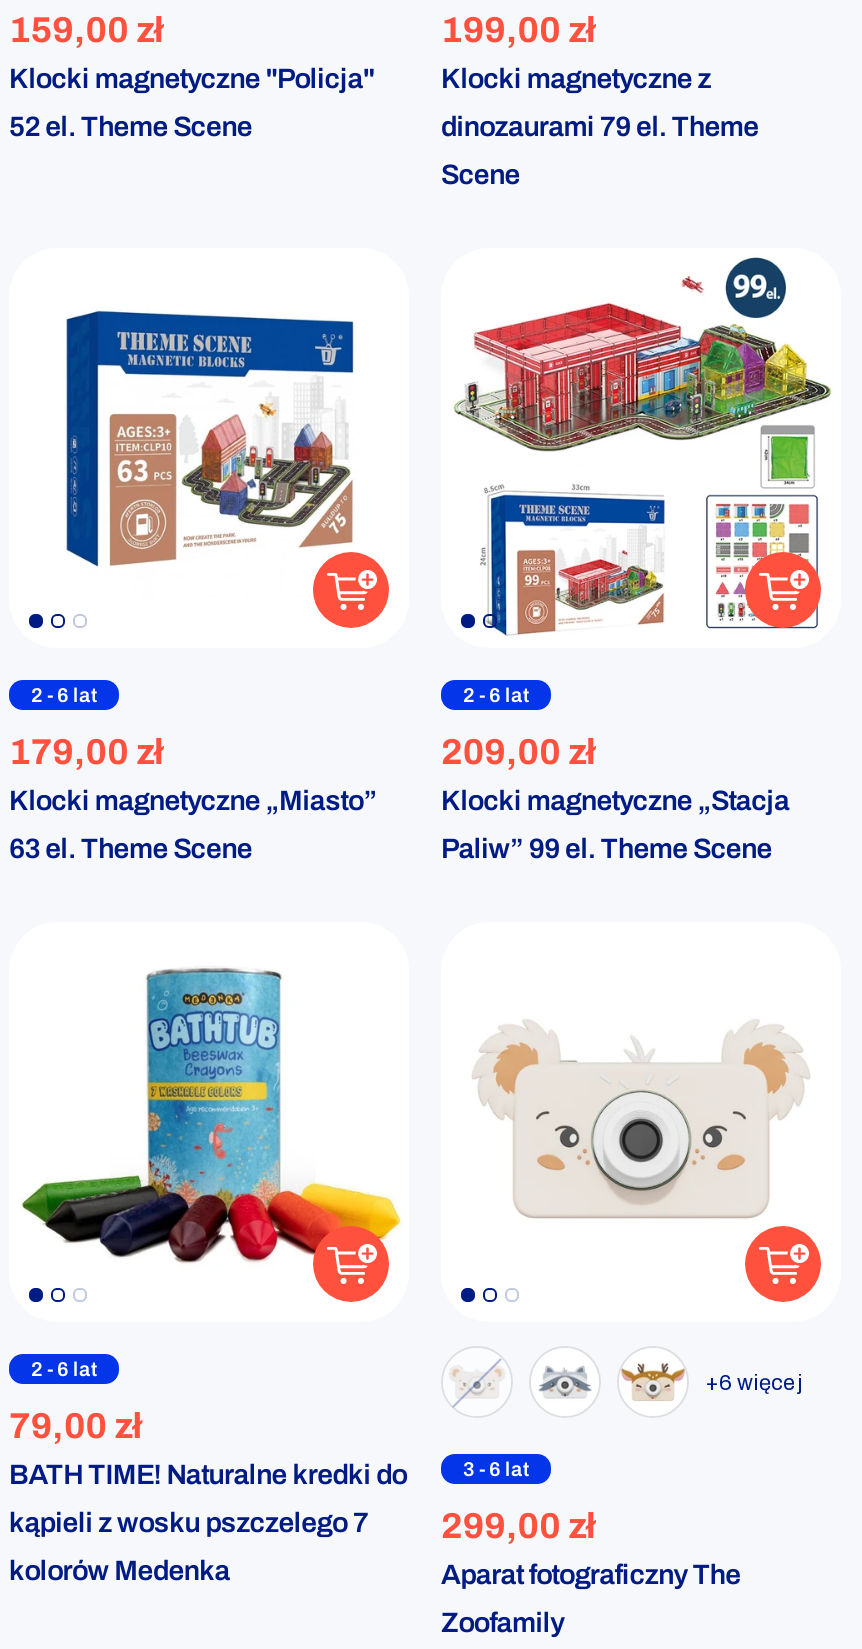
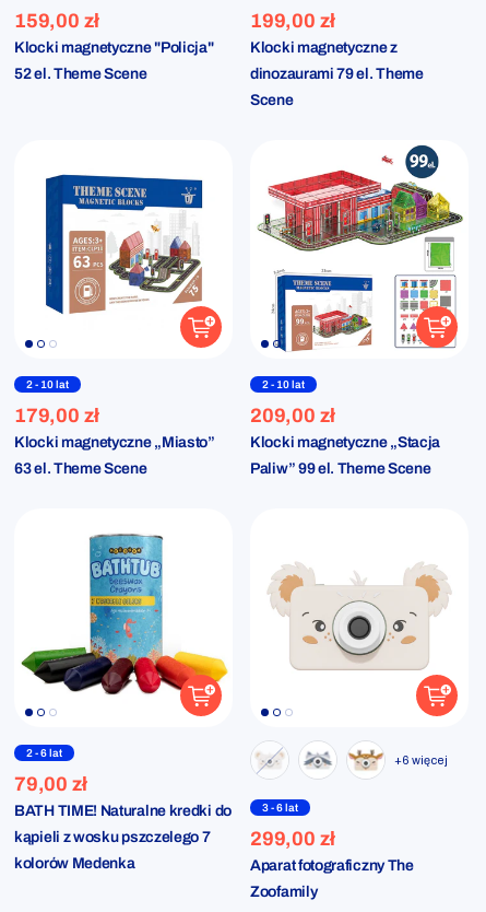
[31,684,97,706] 2 - 6 lat -> [26,378,69,390] 2 - 10 lat
[463,684,529,706] 2 - 6 lat -> [262,378,305,390] 2 - 10 lat

